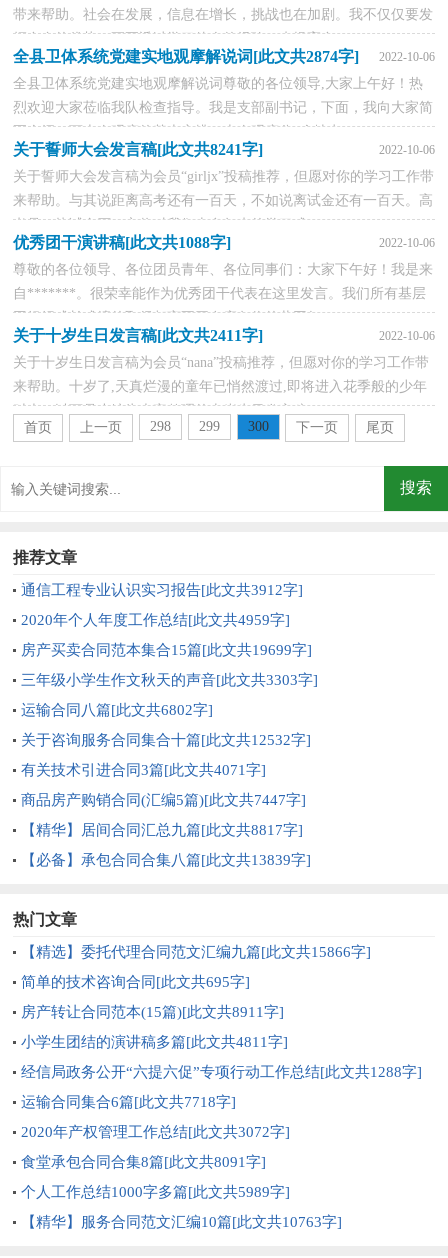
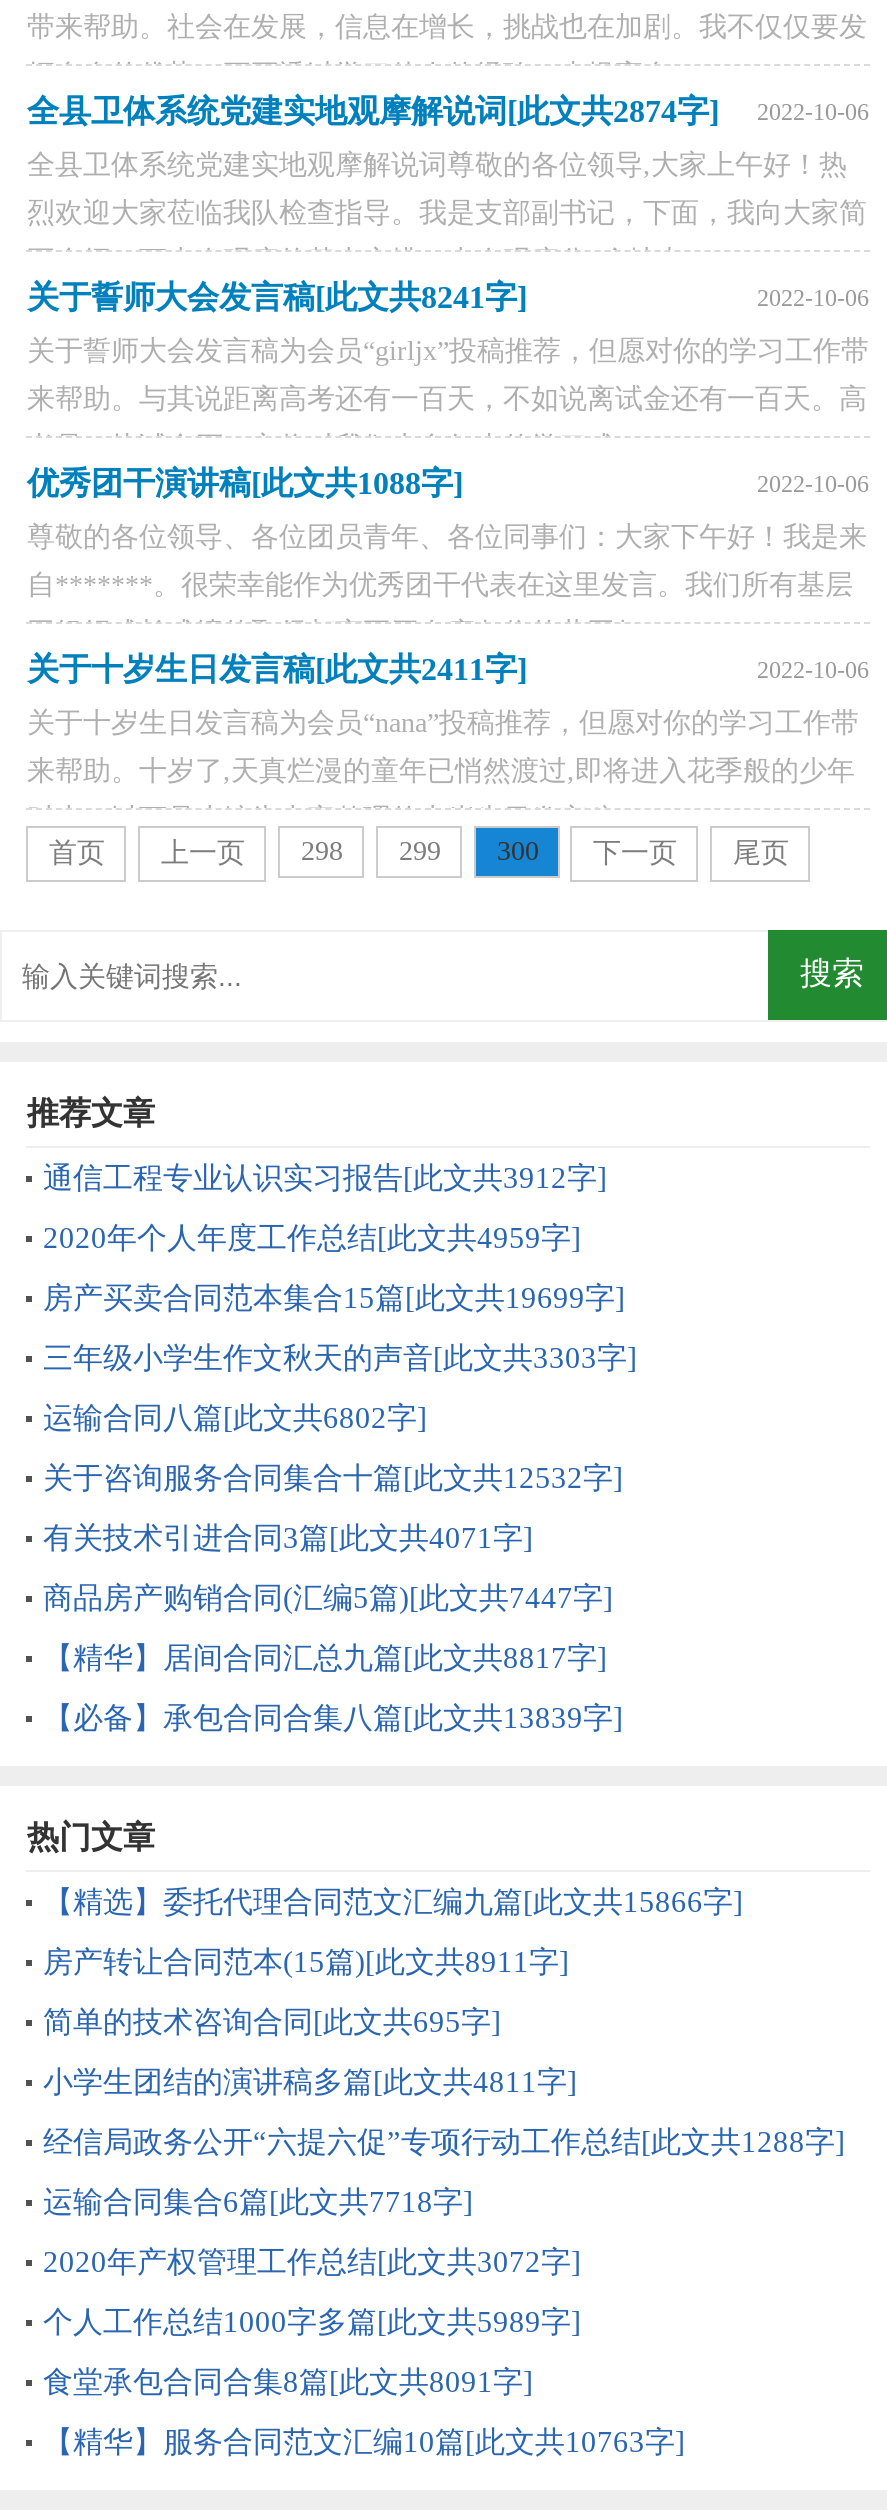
moved [21,974,250,990] -> [43,2005,501,2037]: 简单的技术咨询合同[此文共695字]
moved [21,1004,284,1020] -> [43,1945,569,1977]: 房产转让合同范本(15篇)[此文共8911字]
moved [21,1154,266,1170] -> [43,2365,533,2397]: 食堂承包合同合集8篇[此文共8091字]
moved [21,1184,290,1200] -> [43,2305,581,2337]: 个人工作总结1000字多篇[此文共5989字]

